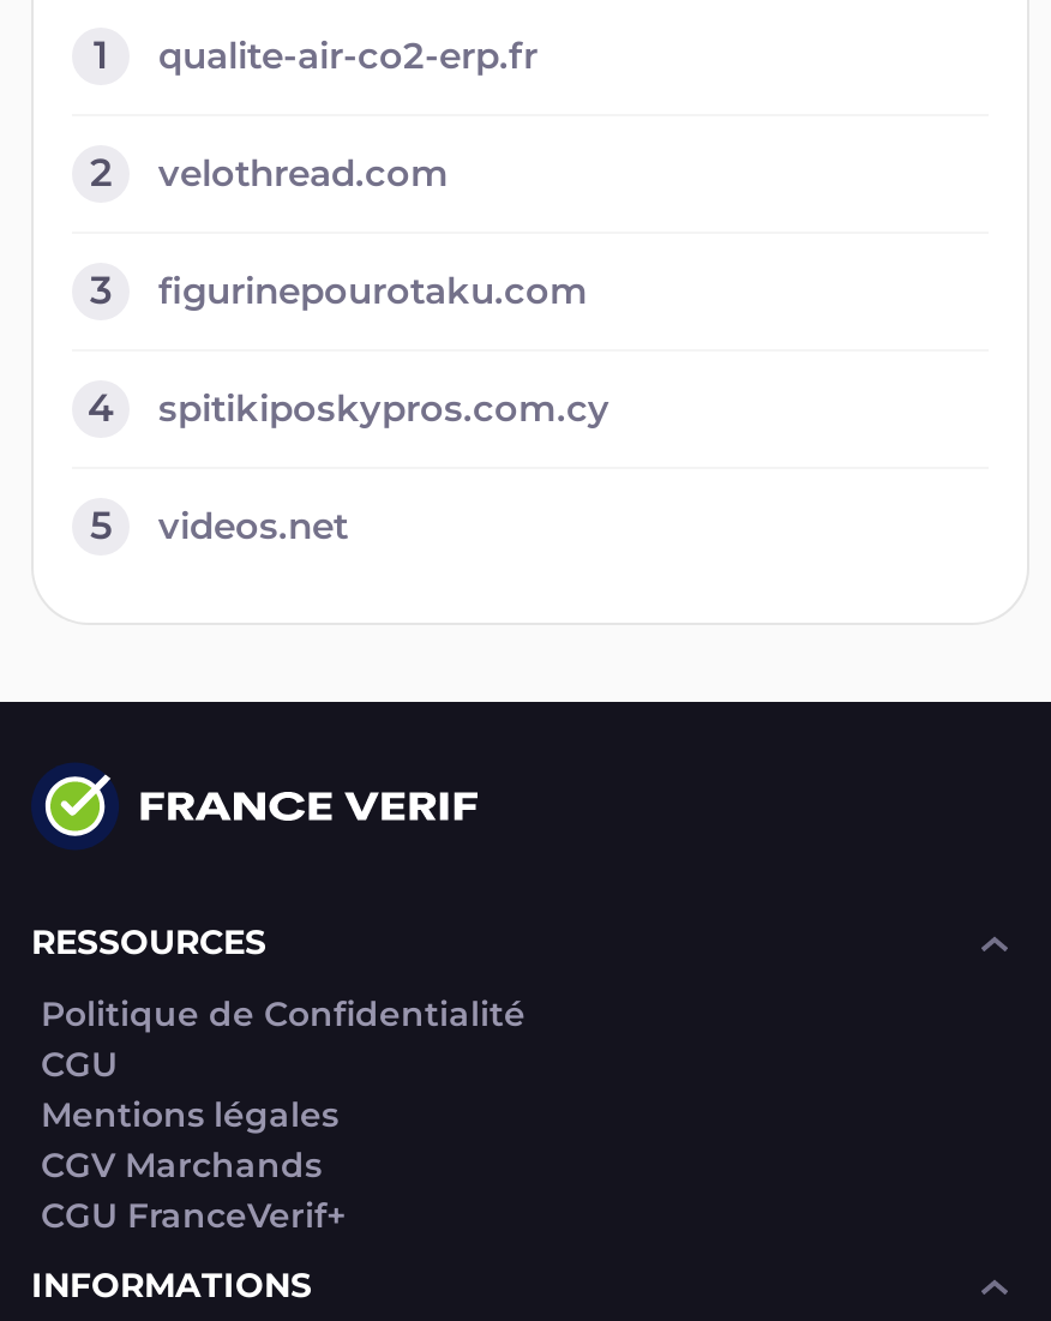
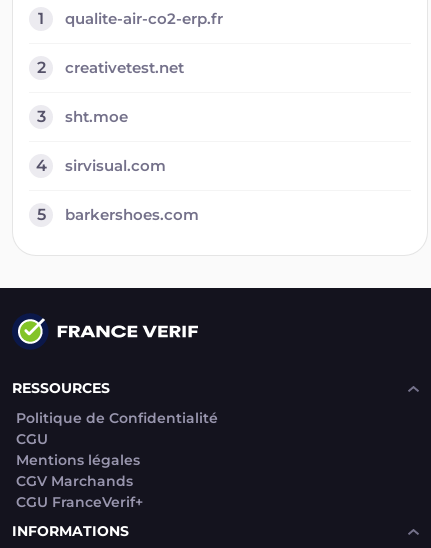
[158,150,449,196] velothread.com -> [65,58,184,77] creativetest.net
[158,268,588,313] figurinepourotaku.com -> [65,107,128,126] sht.moe
[158,385,609,431] spitikiposkypros.com.cy -> [65,156,166,175] sirvisual.com
[158,503,348,548] videos.net -> [65,205,199,224] barkershoes.com

